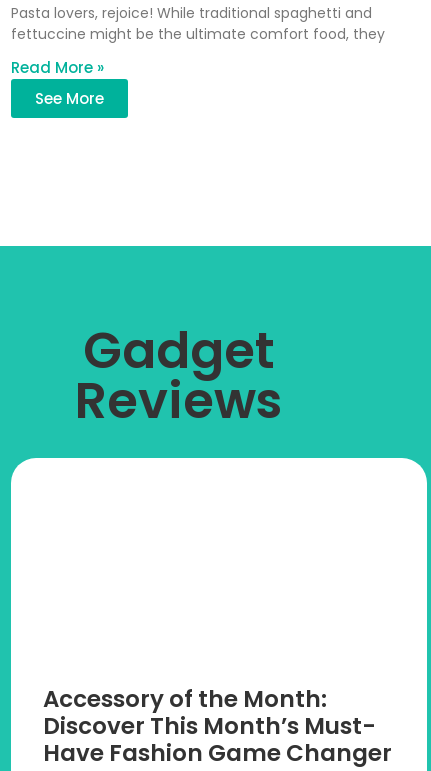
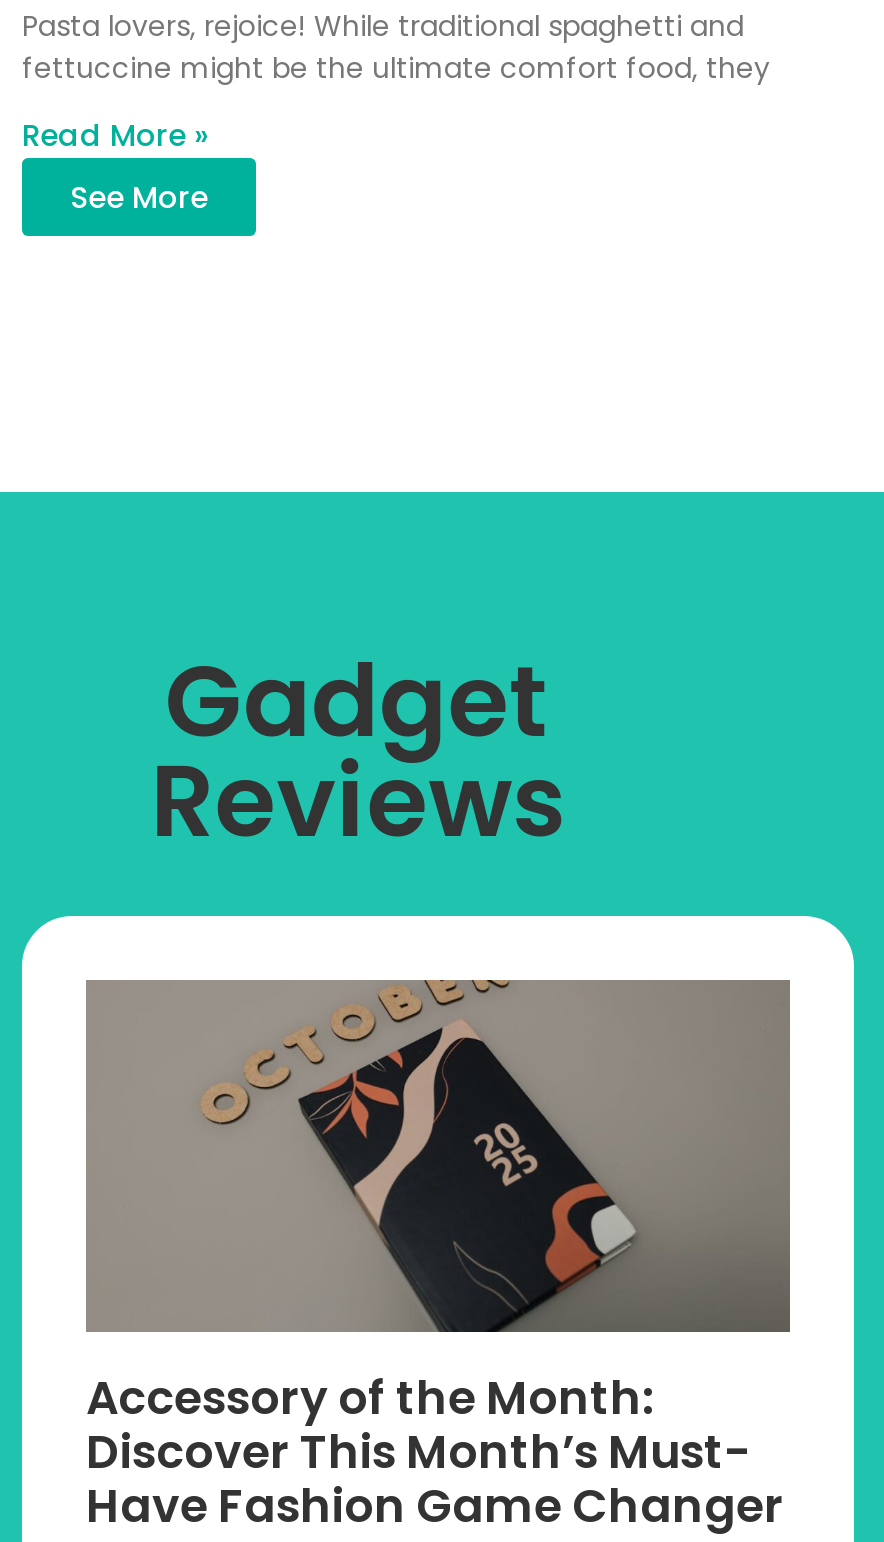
none -> [84,978,792,1334] [image]

